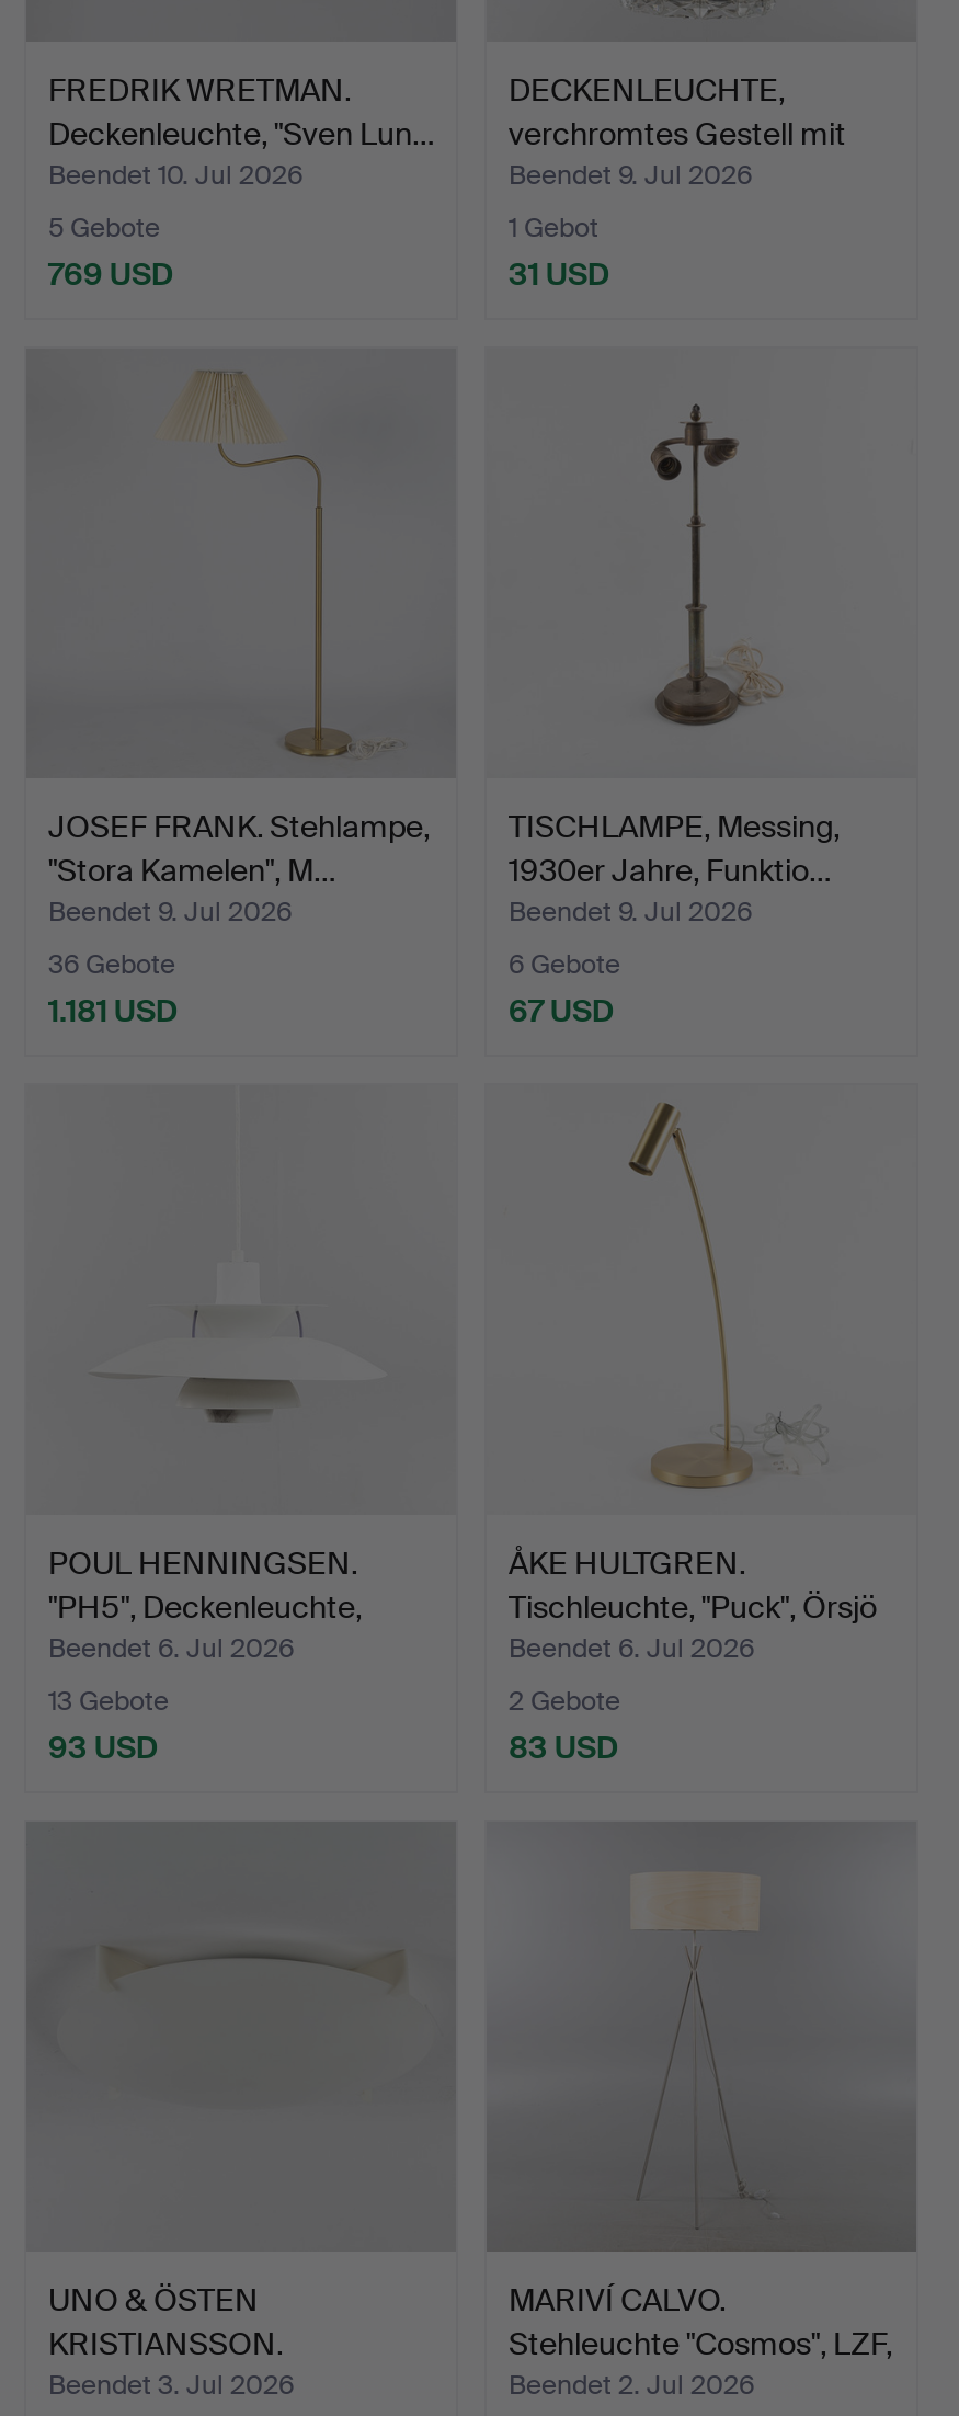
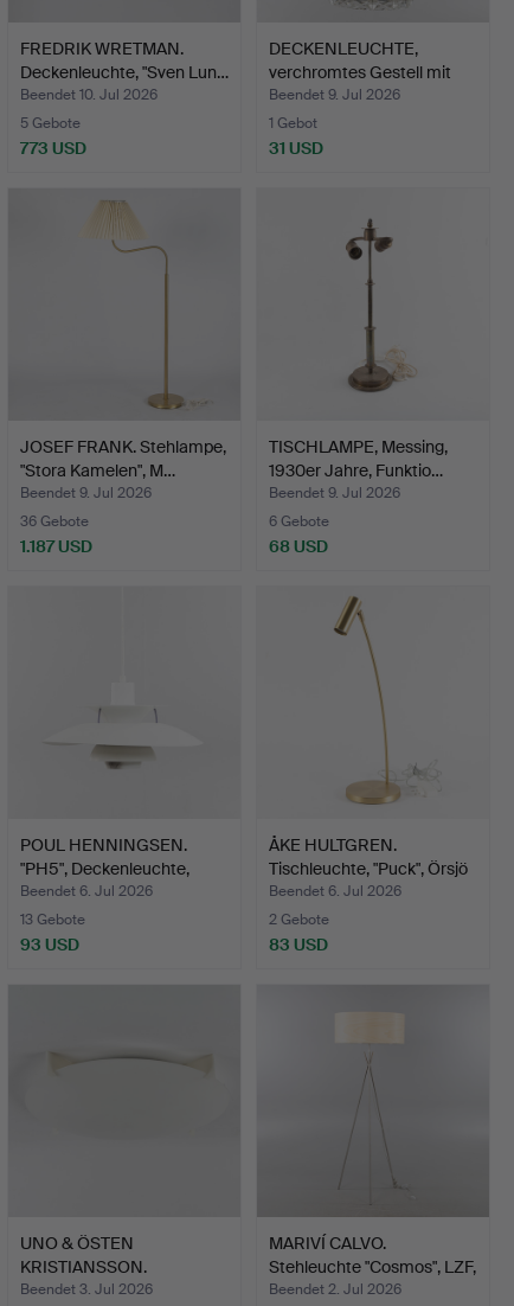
[48,254,173,293] 769 USD -> [20,137,86,159] 773 USD
[48,991,178,1030] 1.181 USD -> [20,535,92,557] 1.187 USD
[509,991,614,1030] 67 USD -> [269,535,328,557] 68 USD

